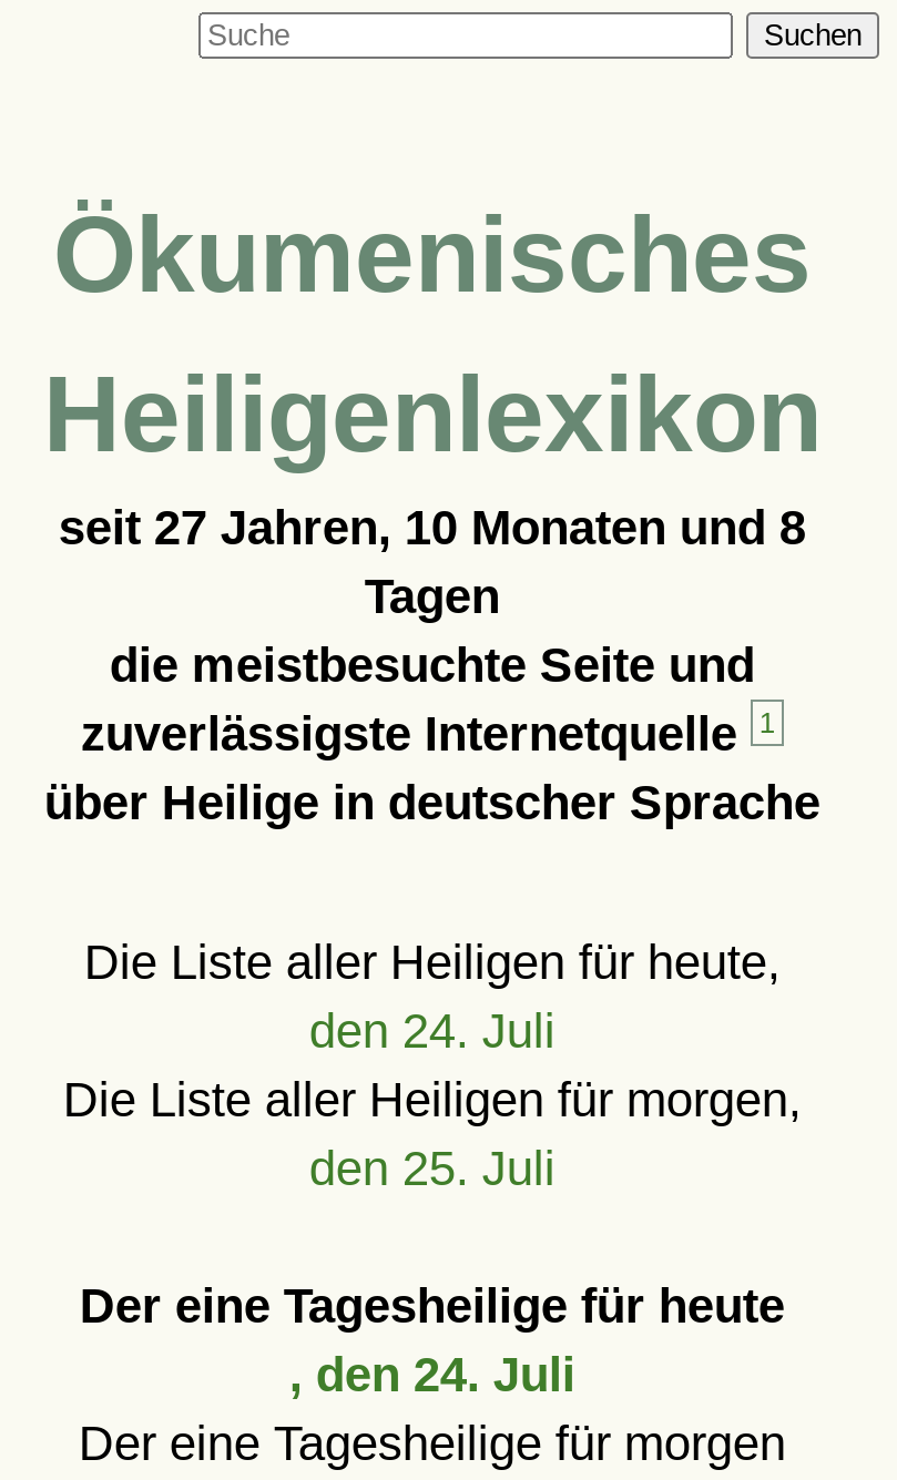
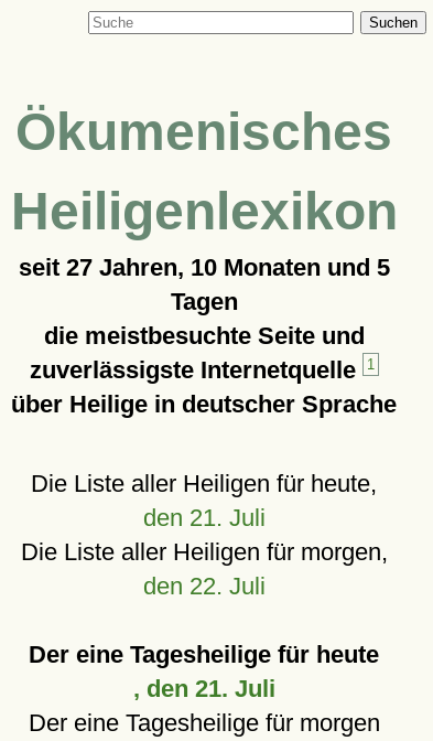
[59,500,806,555] seit 27 Jahren, 10 Monaten und 8 -> [19,254,390,281] seit 27 Jahren, 10 Monaten und 5
[309,1003,555,1059] den 24. Juli -> [143,504,265,531] den 21. Juli
[309,1141,555,1196] den 25. Juli -> [143,572,265,600] den 22. Juli
[289,1347,575,1402] , den 24. Juli -> [133,675,275,702] , den 21. Juli

